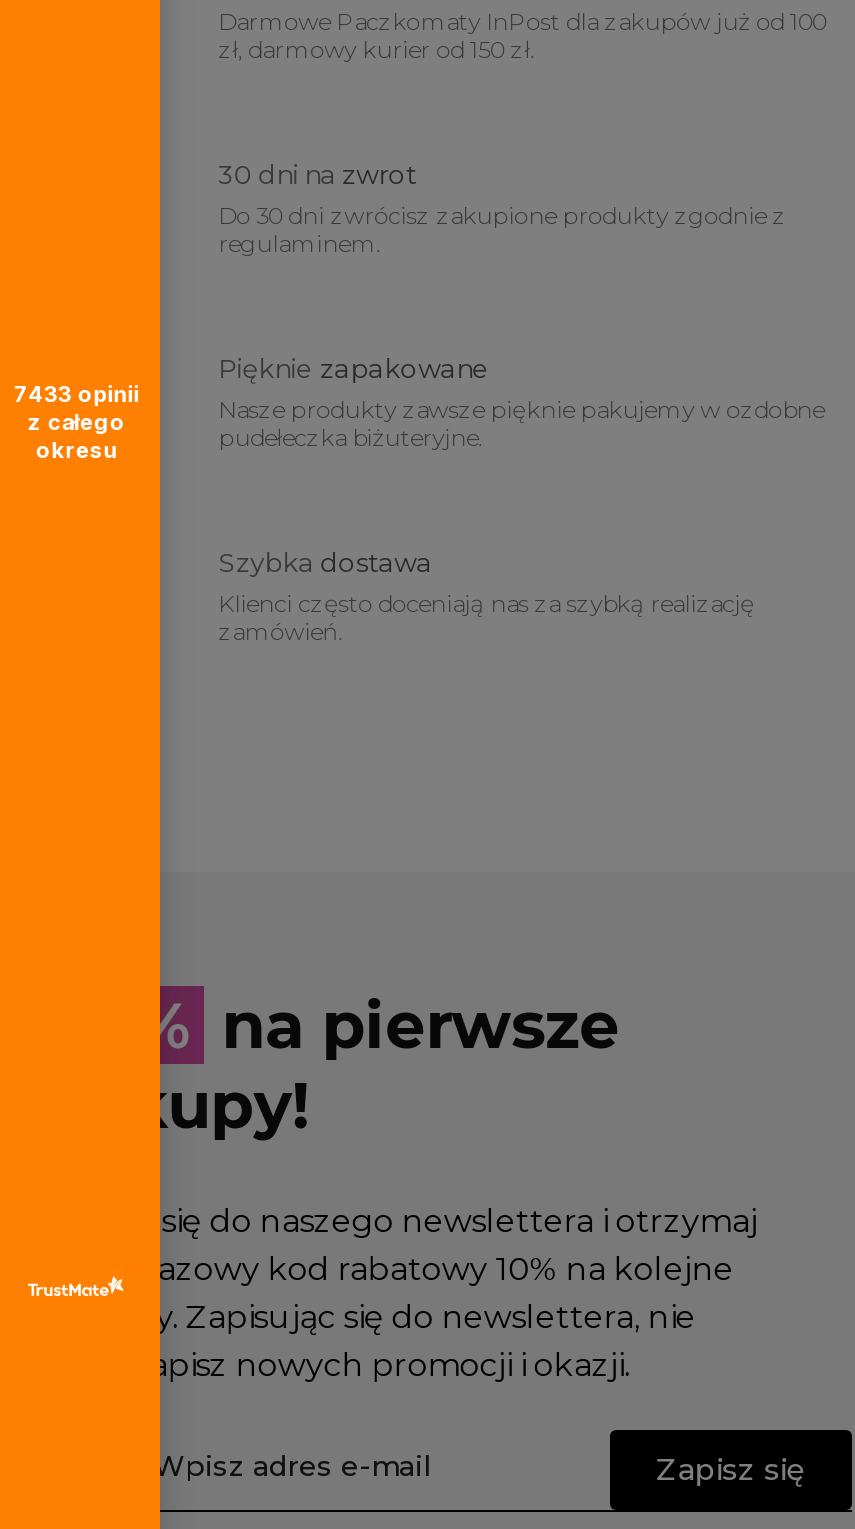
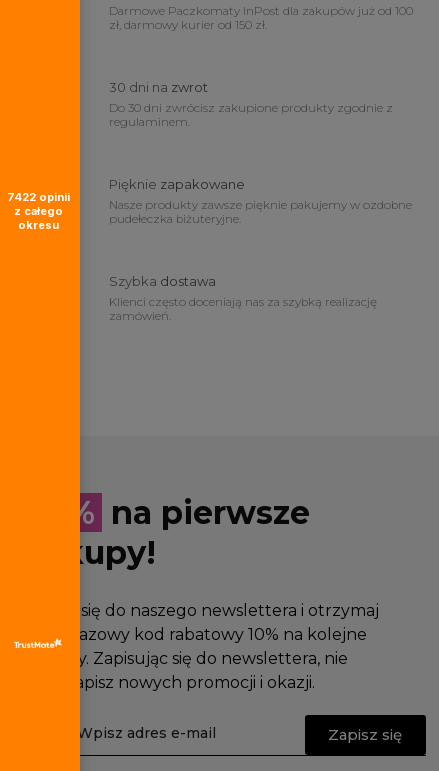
[14,379,140,407] 7433 opinii -> [7,190,70,204] 7422 opinii

